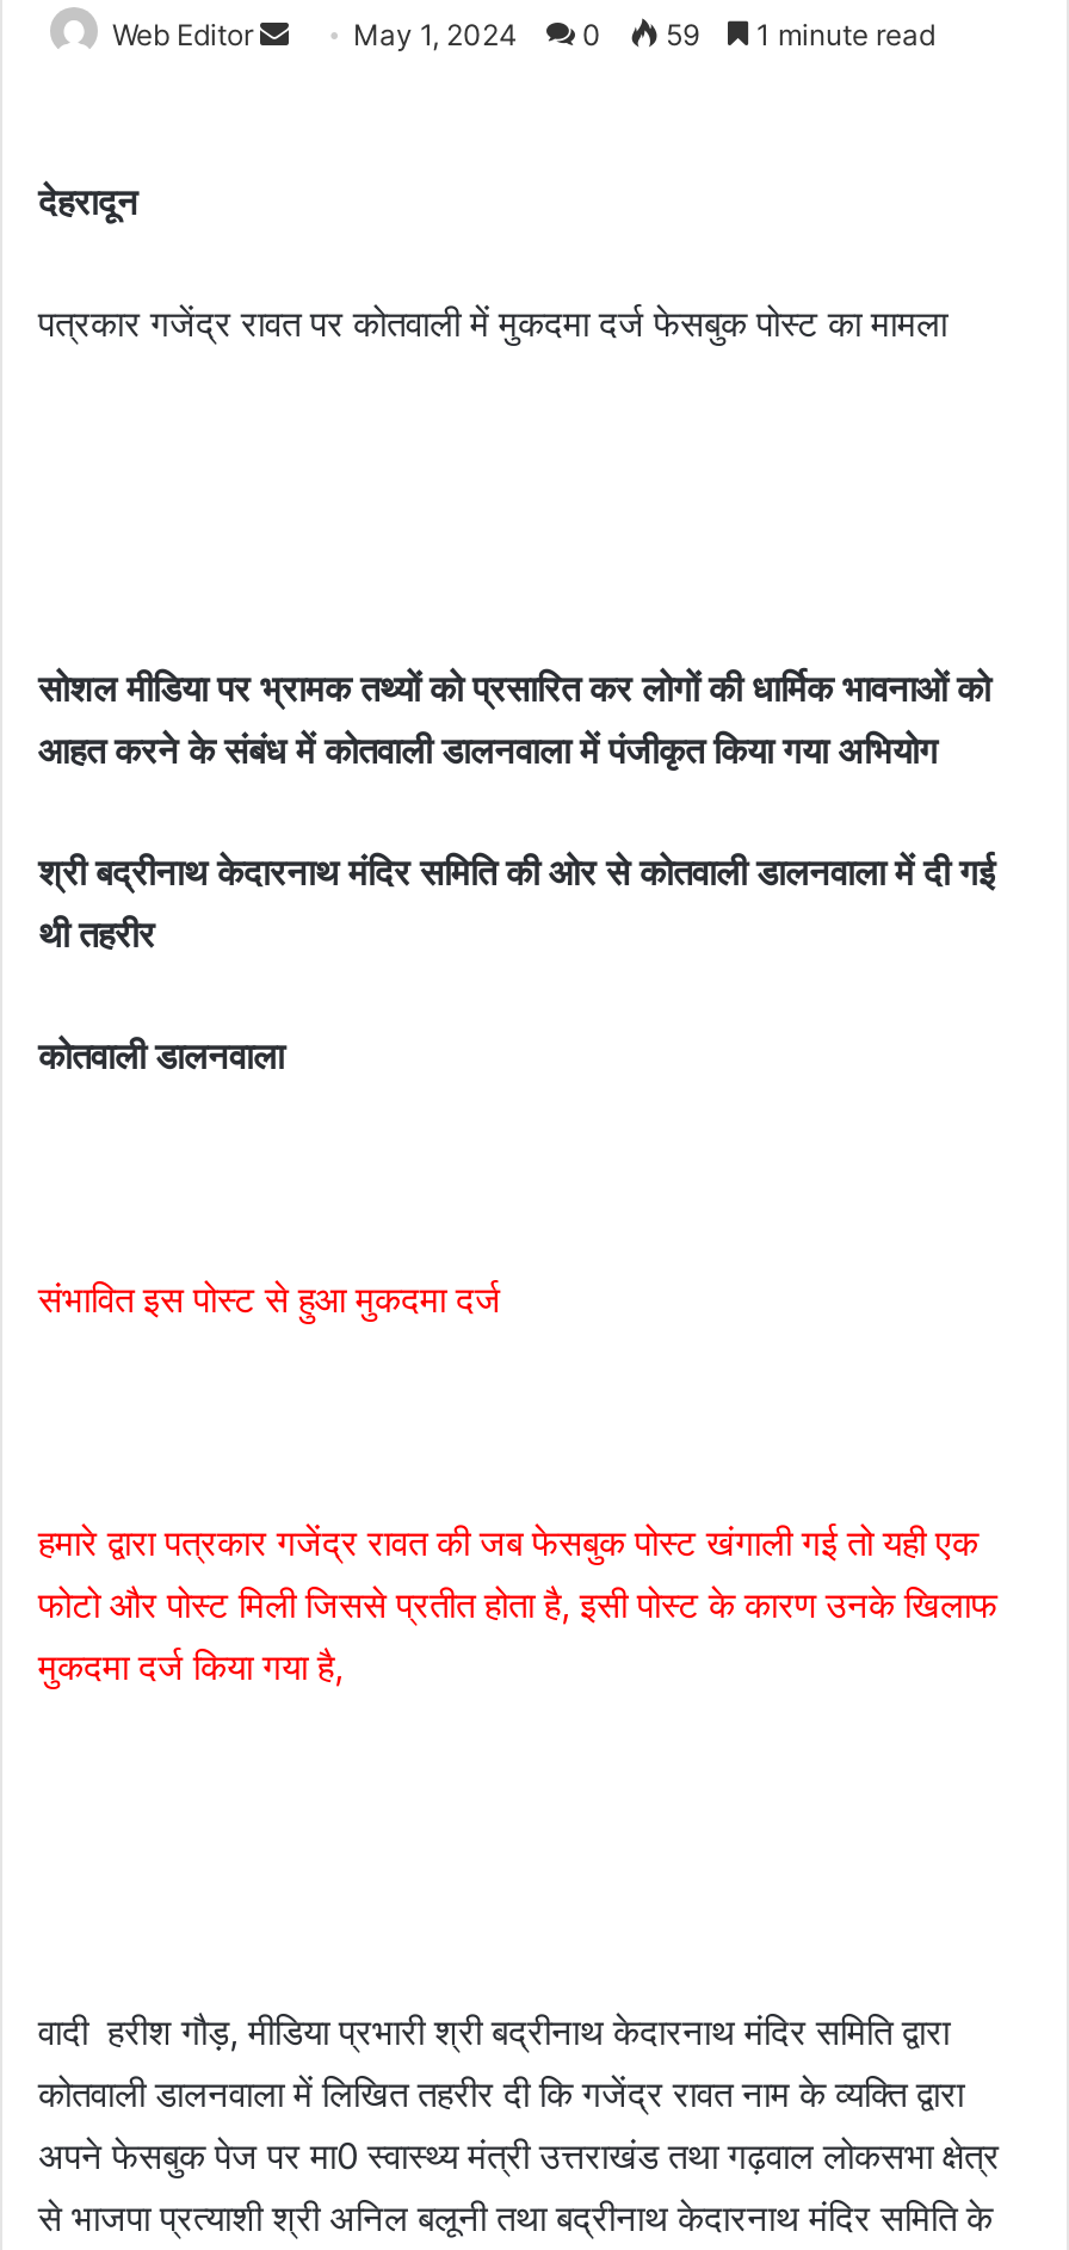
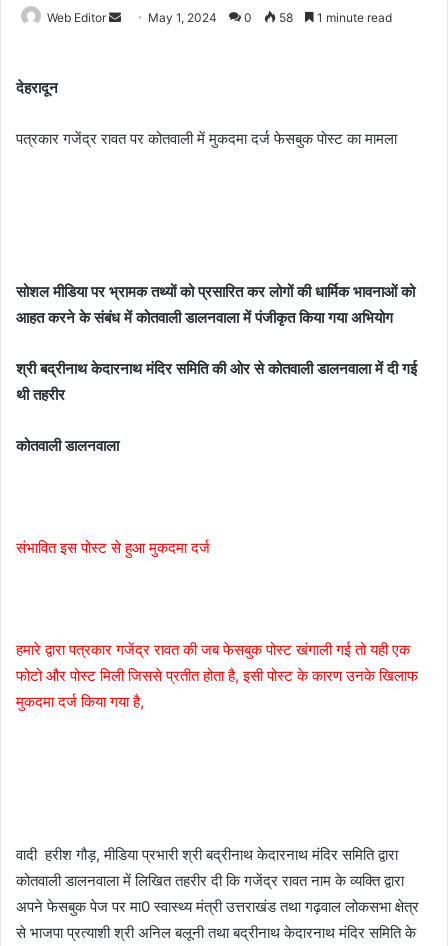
[659,16,699,52] 59 -> [276,10,293,25] 58

